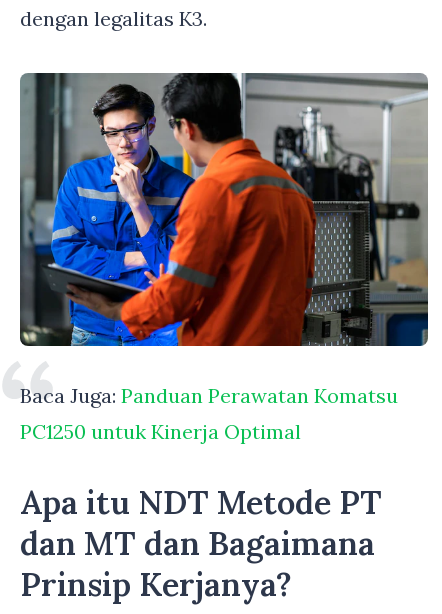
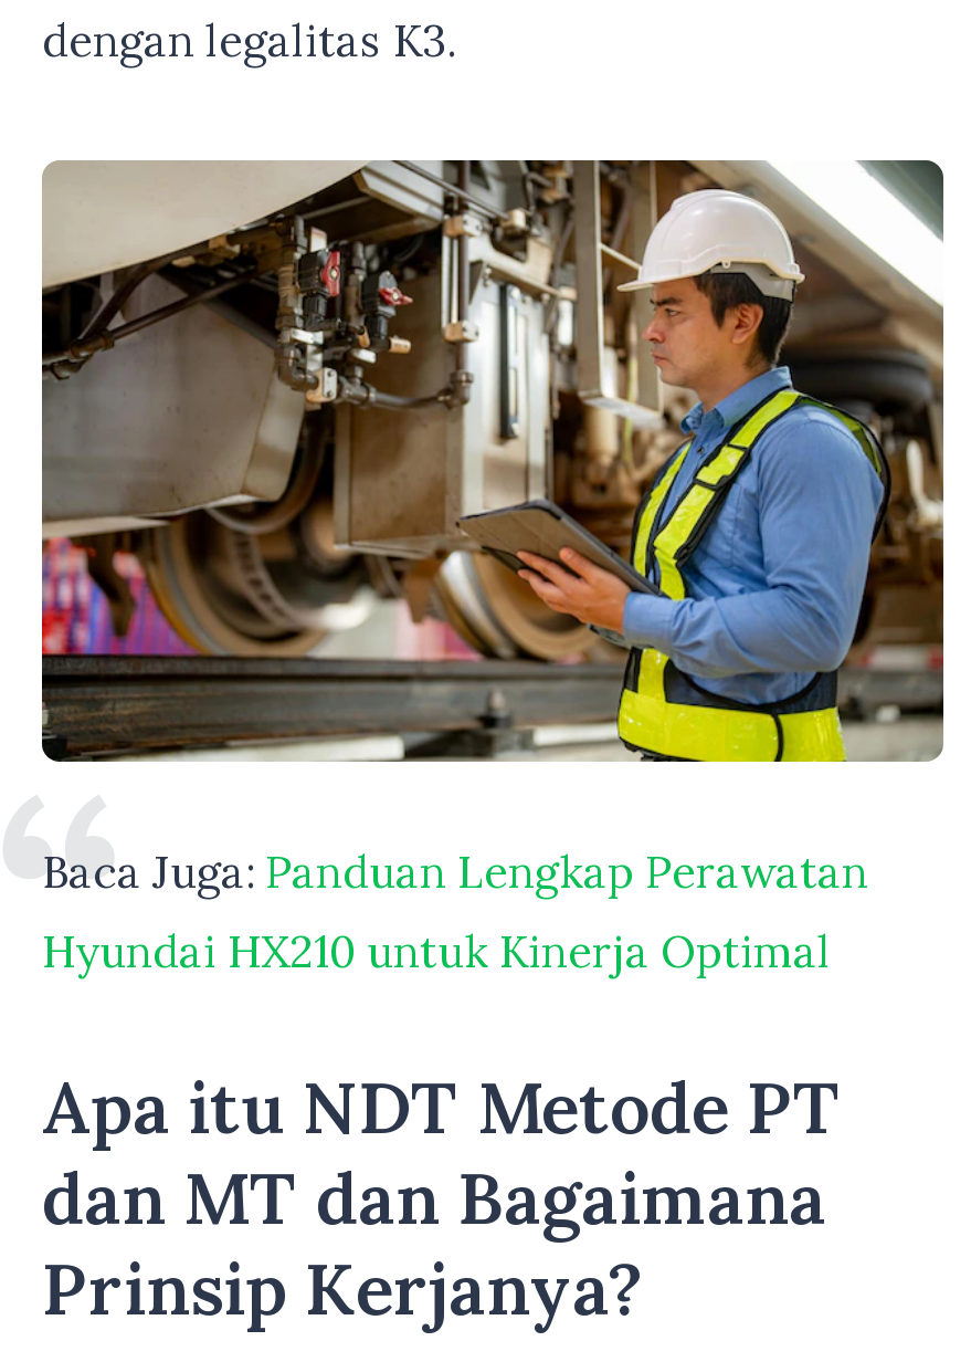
[19,73,428,444] [image] | Baca Juga: Panduan Perawatan Komatsu | PC1250 untuk Kinerja Optimal -> [40,158,946,979] [image] | Baca Juga: Panduan Lengkap Perawatan | Hyundai HX210 untuk Kinerja Optimal

